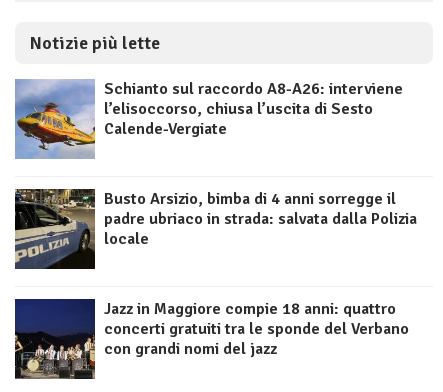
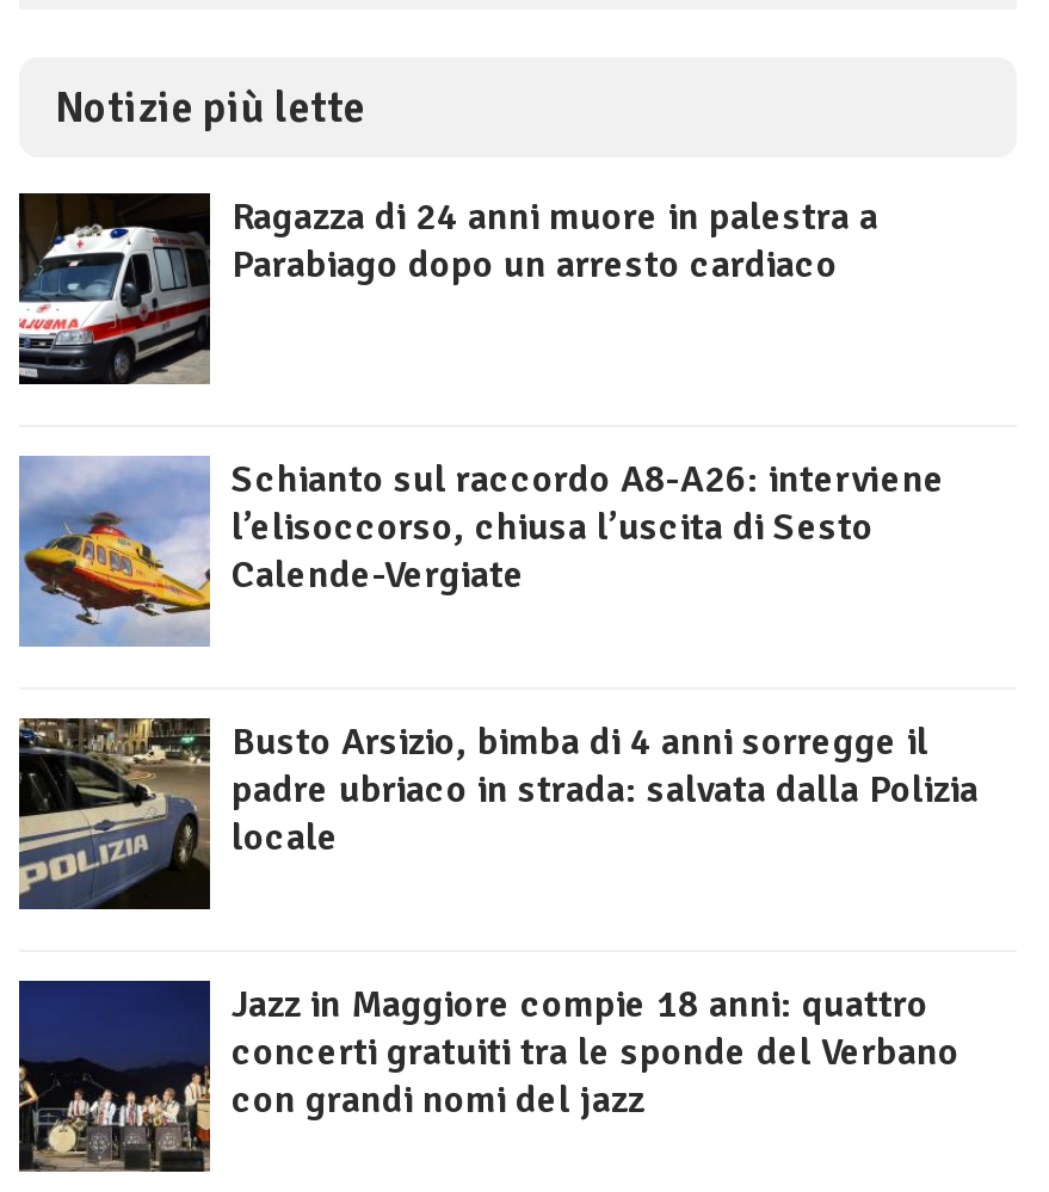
none -> [17,191,878,387] [image] | Ragazza di 24 anni muore in palestra a | Parabiago dopo un arresto cardiaco

